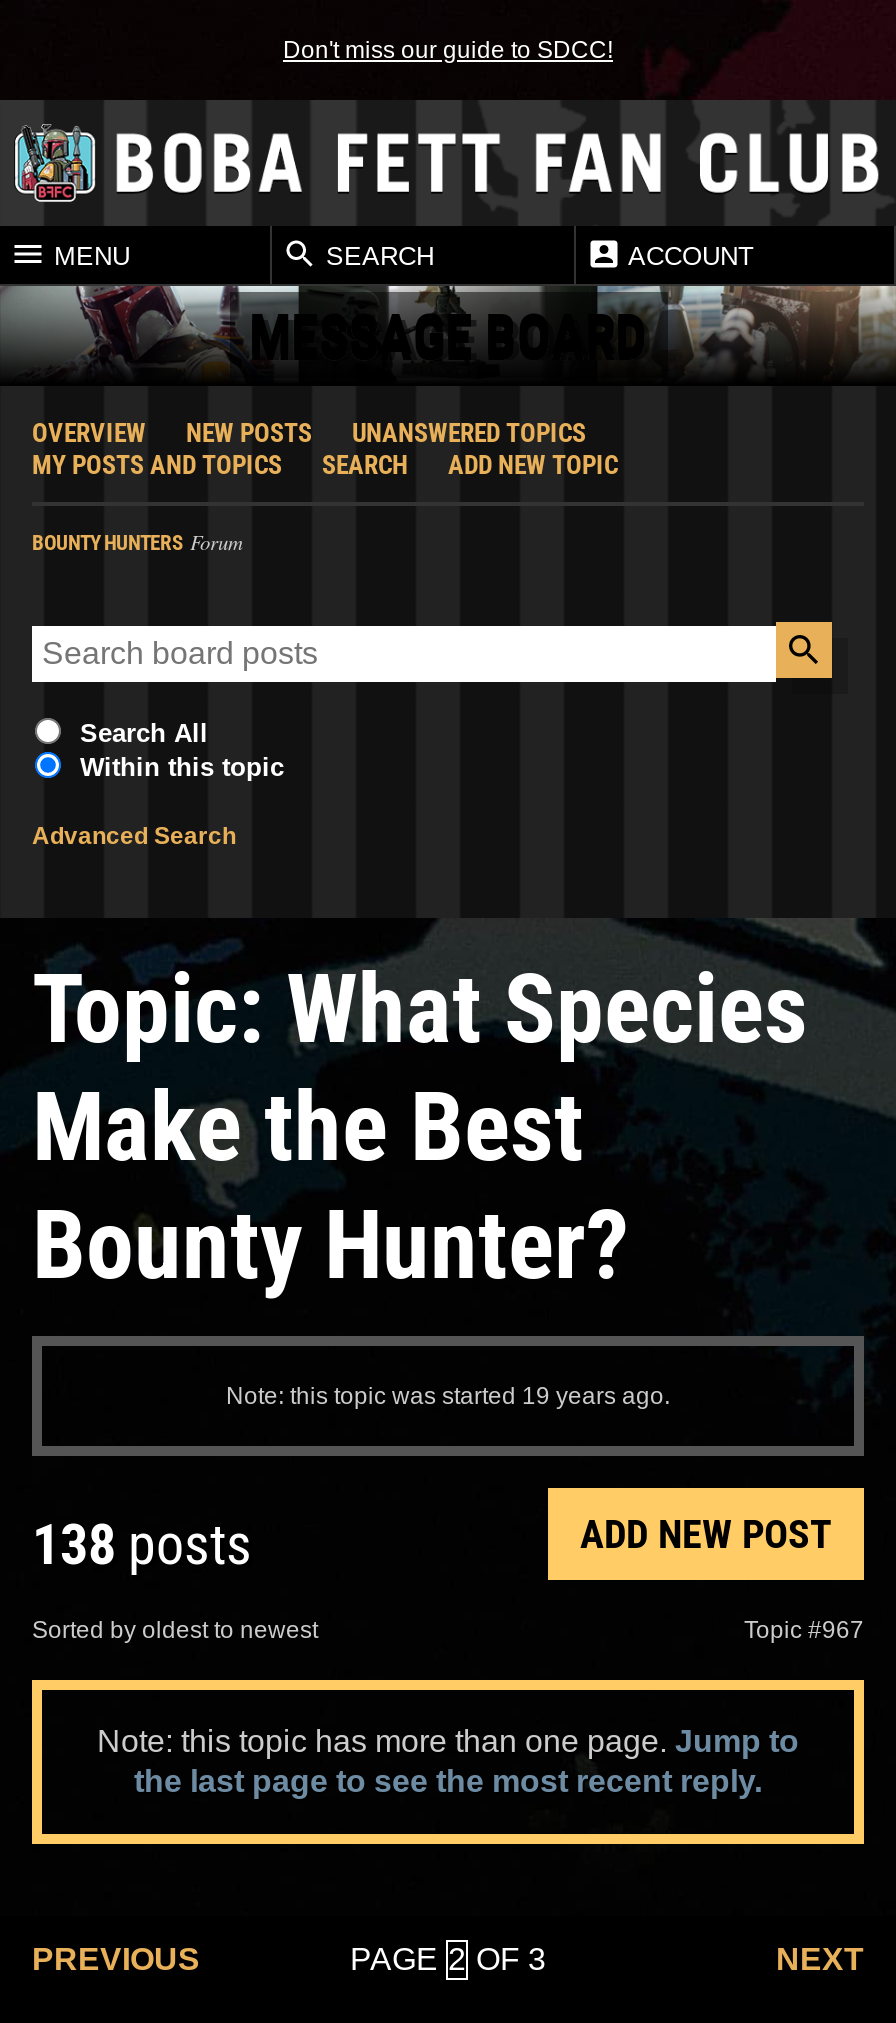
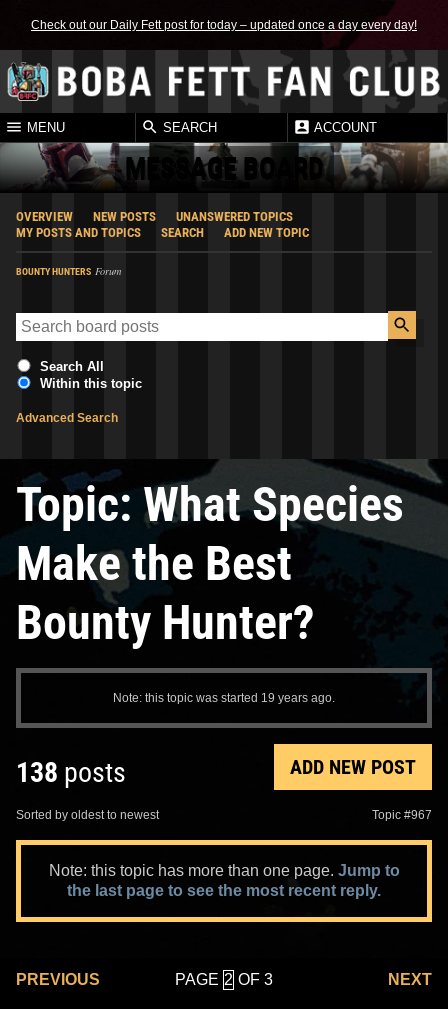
[283,36,613,64] Don't miss our guide to SDCC! -> [31,18,417,32] Check out our Daily Fett post for today – updated once a day every day!

